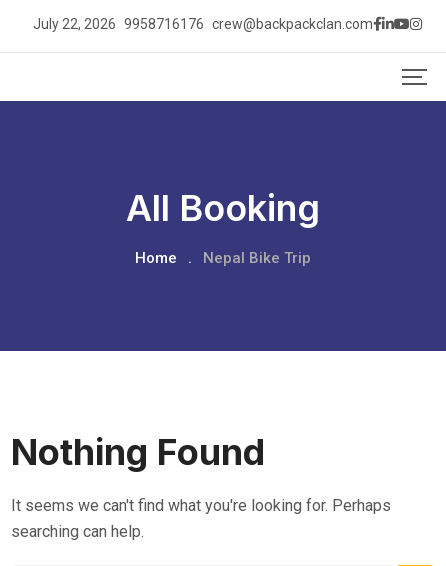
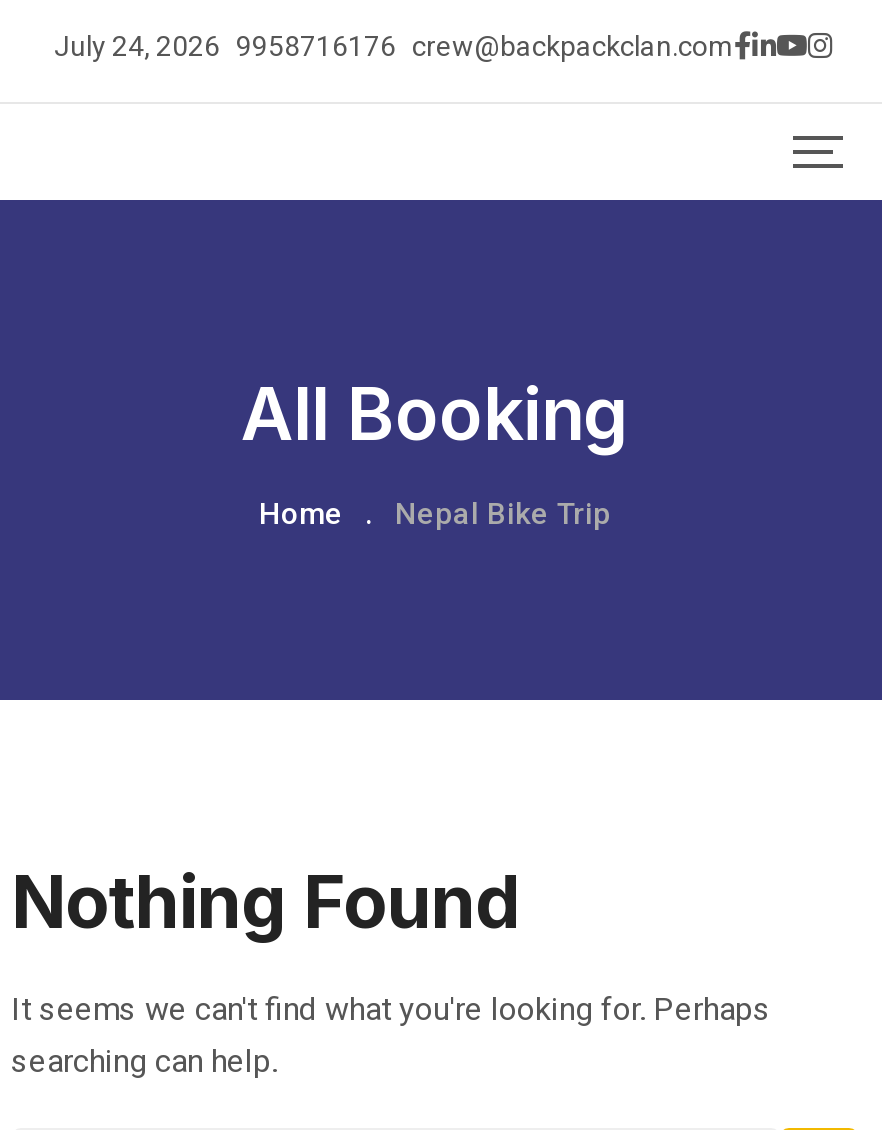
[32,16,372,32] July 22, 2026 9958716176 crew@backpackclan.com -> [54,30,734,62] July 24, 2026 9958716176 crew@backpackclan.com

